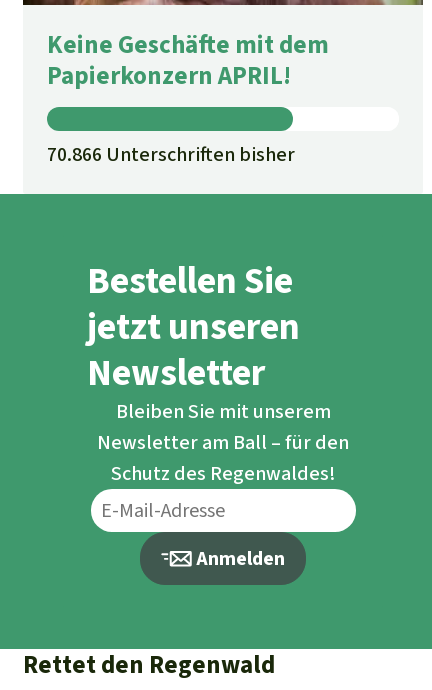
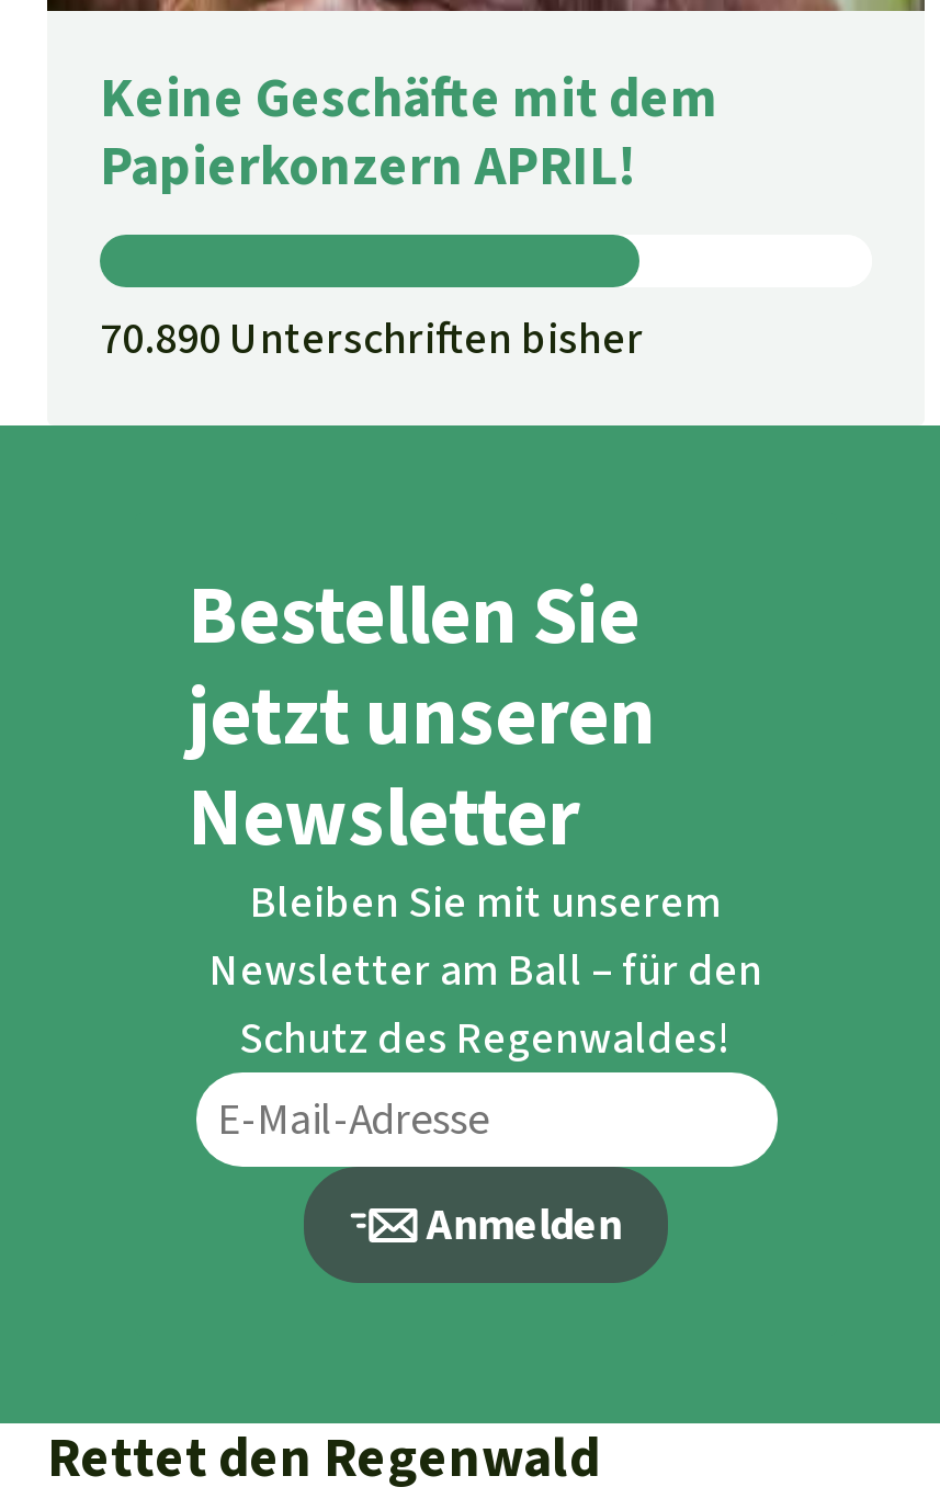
[47,141,295,168] 70.866 Unterschriften bisher -> [100,309,644,368] 70.890 Unterschriften bisher

